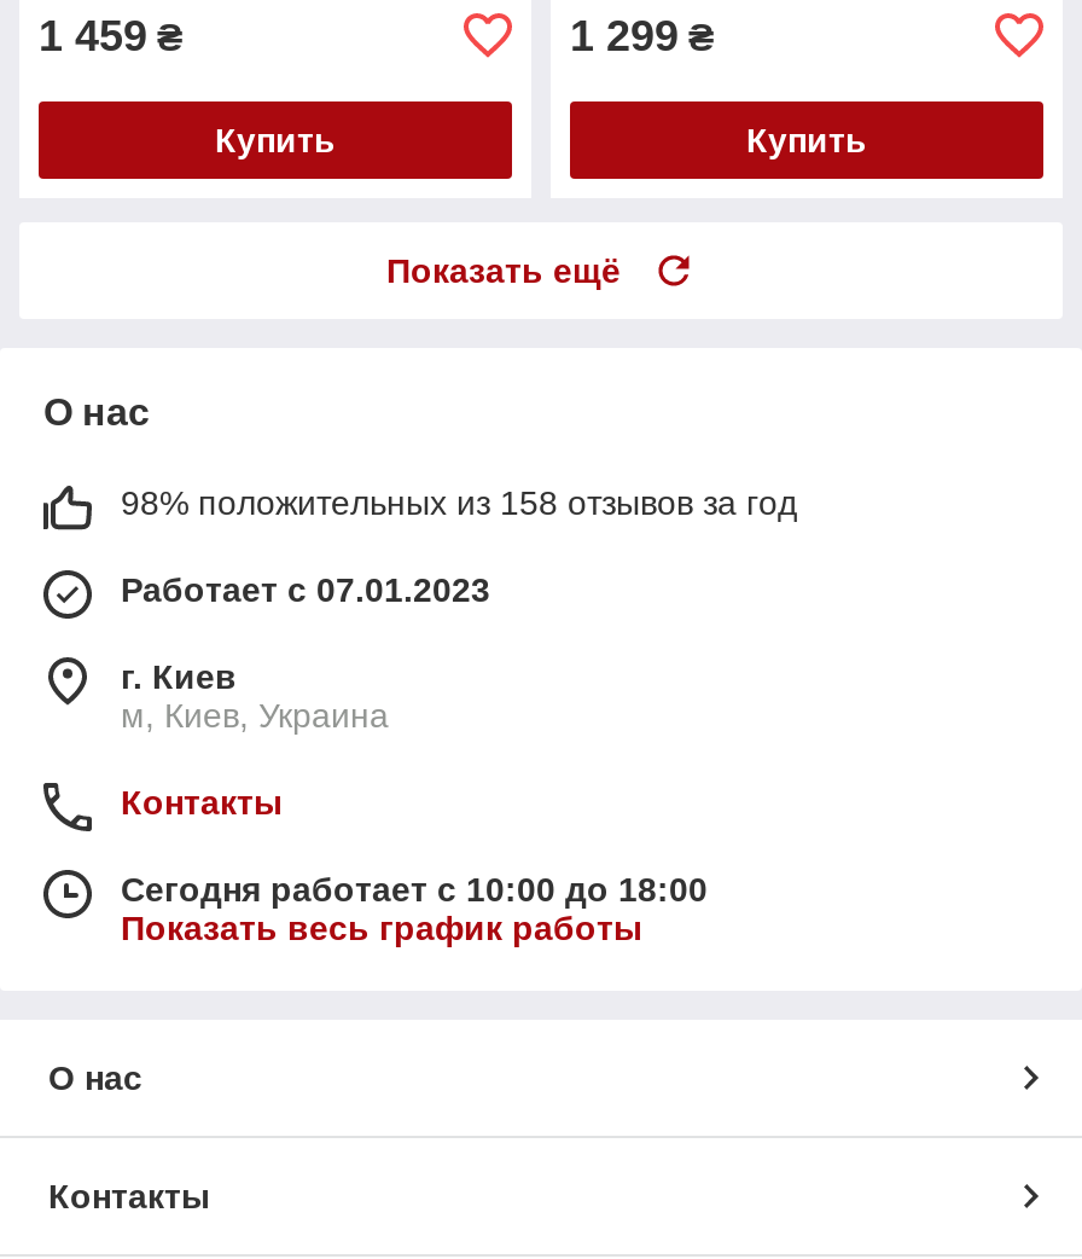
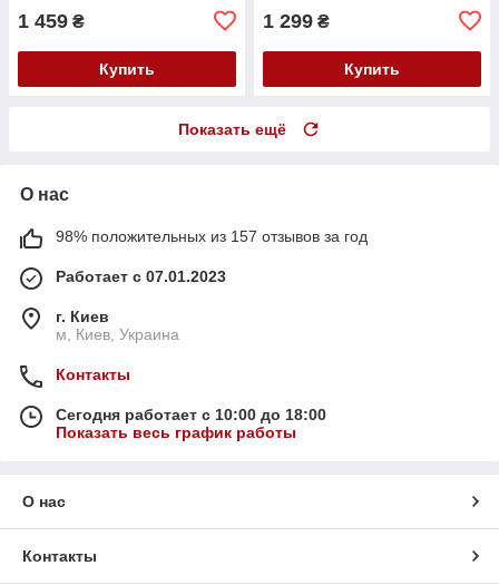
[121,483,797,521] 98% положительных из 158 отзывов за год -> [56,227,368,245] 98% положительных из 157 отзывов за год

